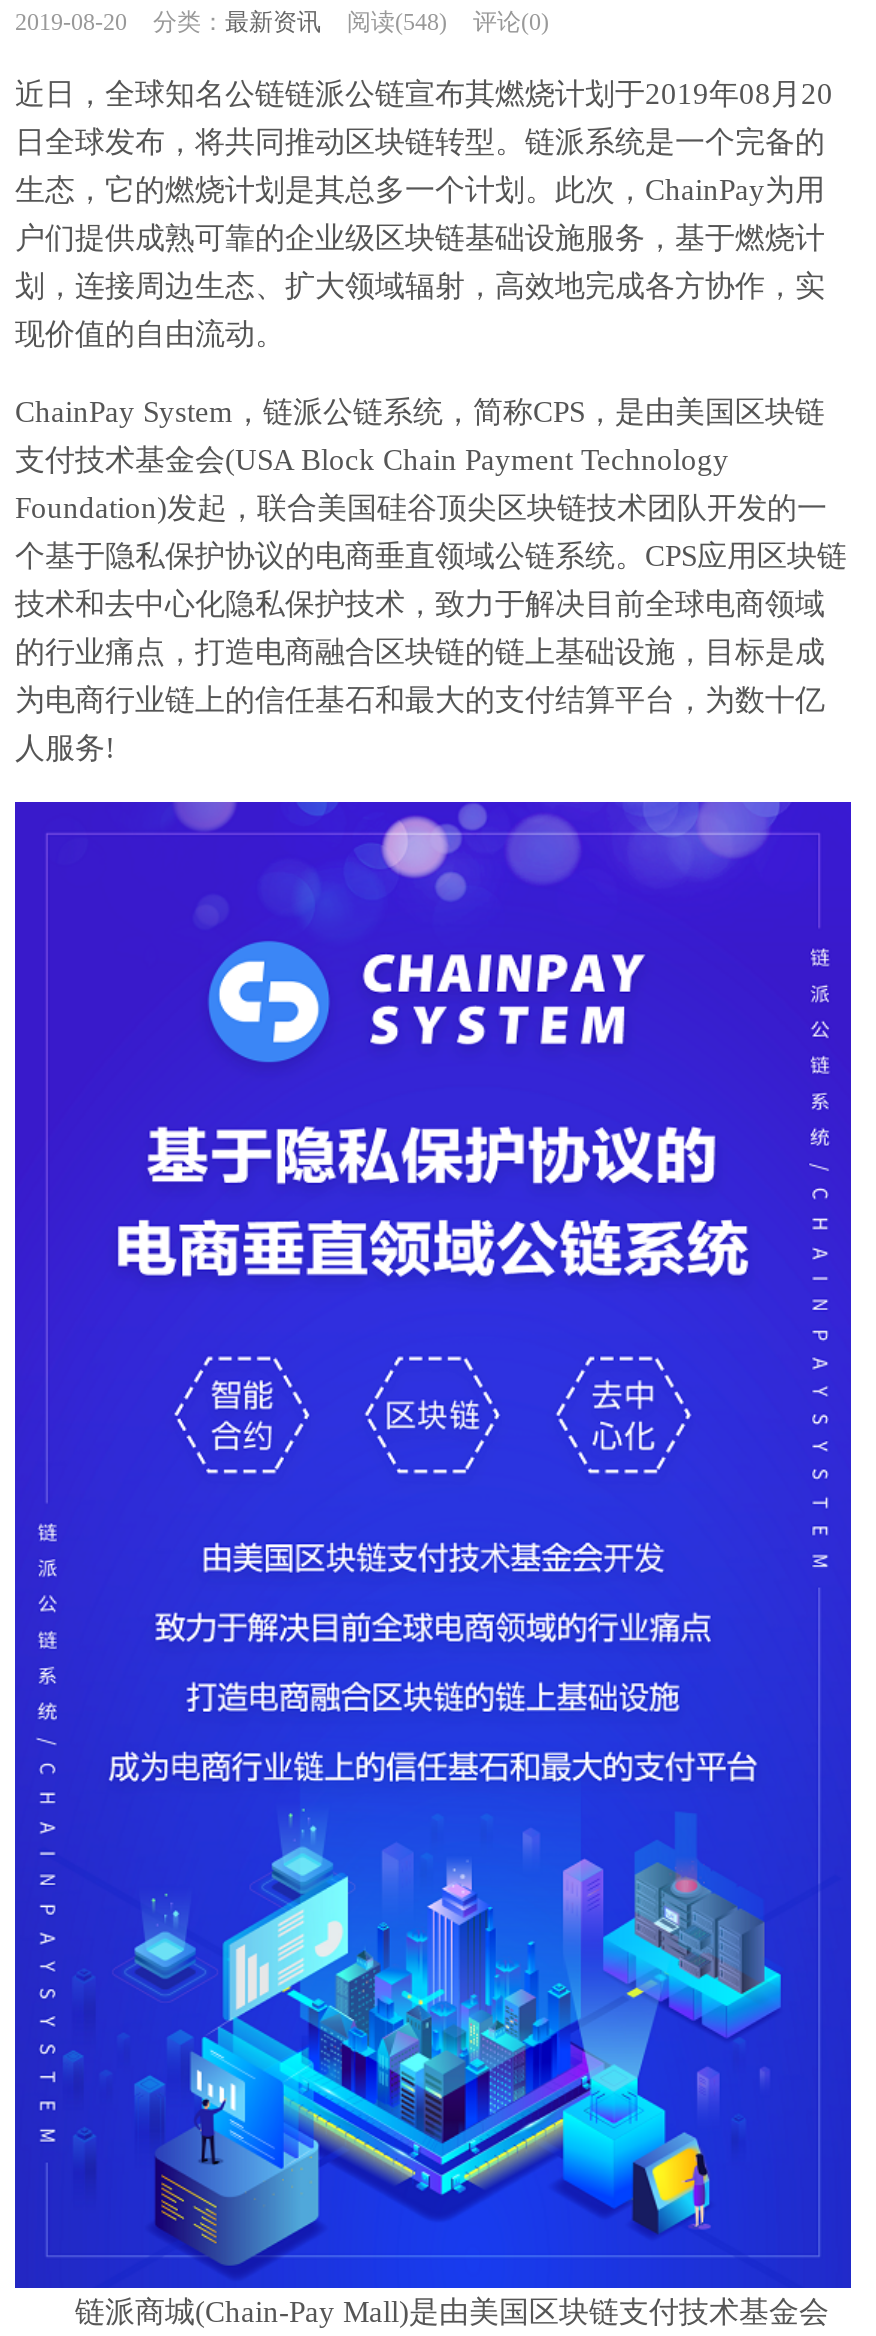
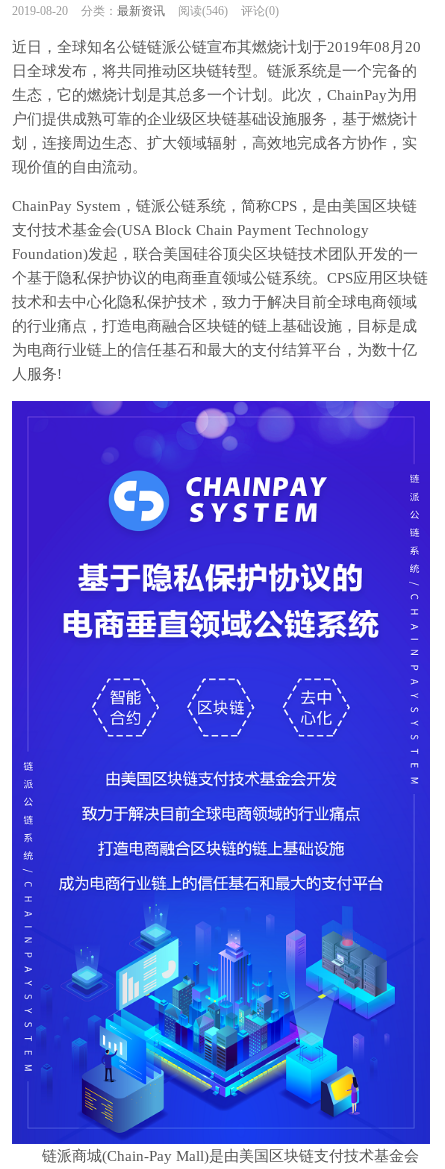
[15,8,549,36] 2019-08-20 分类：最新资讯 阅读(548) 评论(0) -> [12,4,279,18] 2019-08-20 分类：最新资讯 阅读(546) 评论(0)

